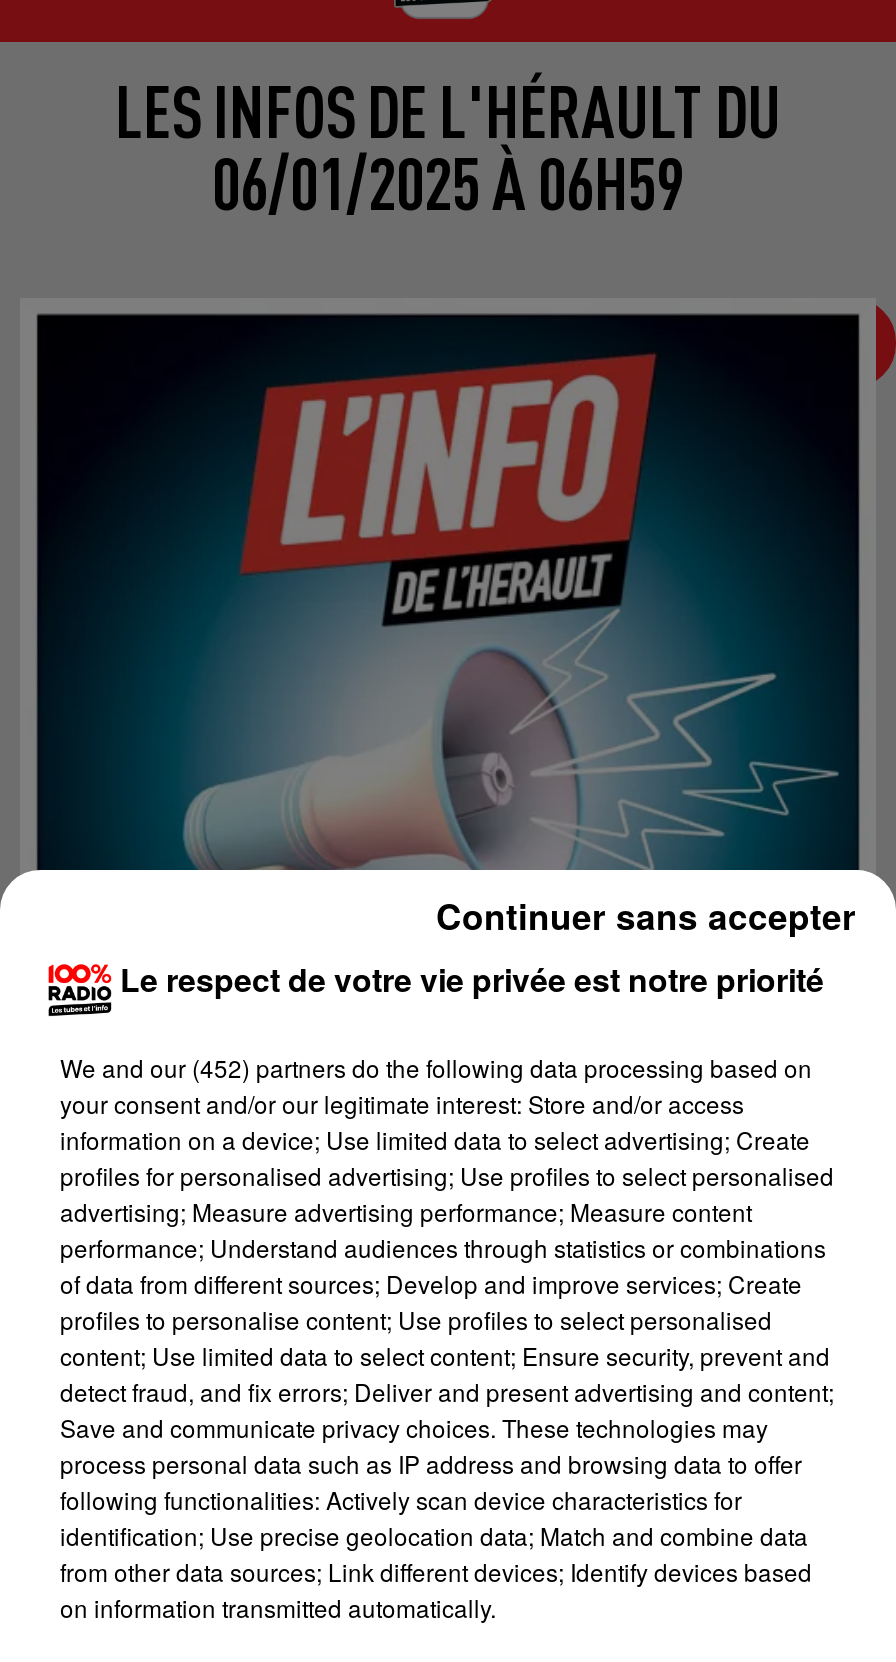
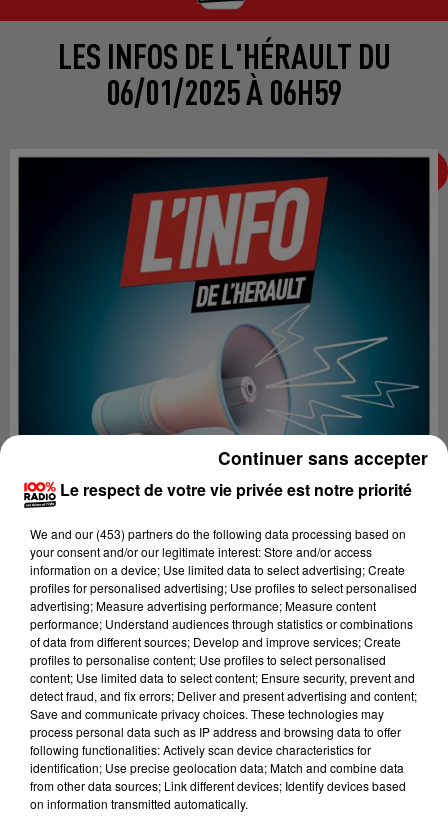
[60,1050,812,1084] We and our (452) partners do the following data processing based on -> [30,525,406,542] We and our (453) partners do the following data processing based on

